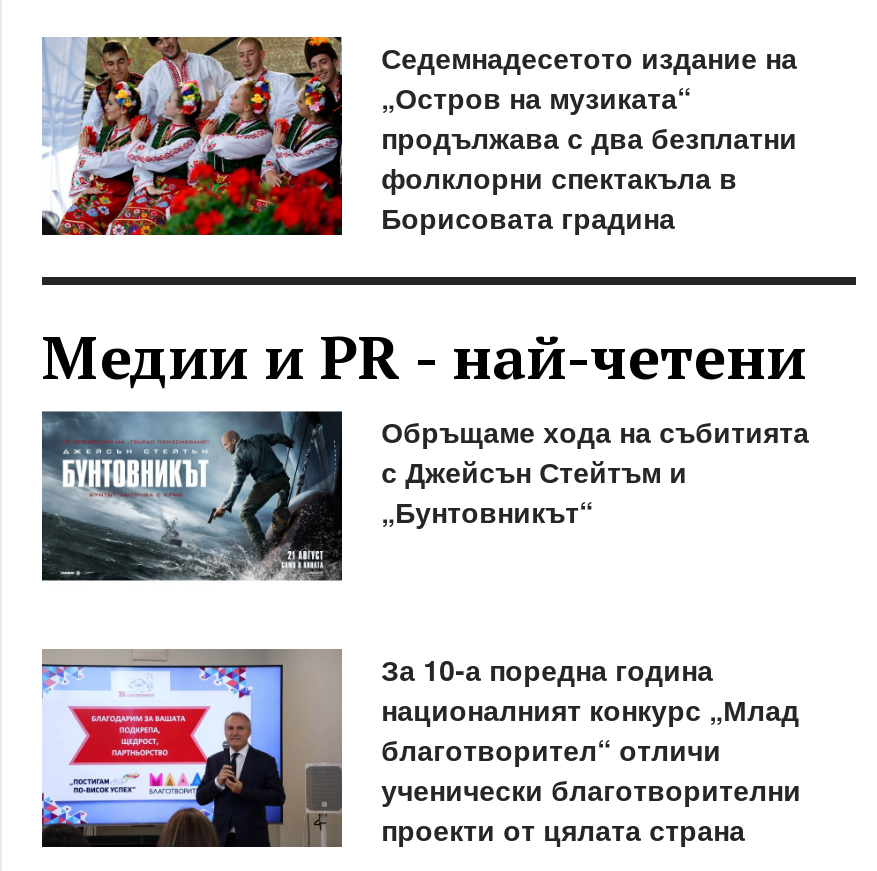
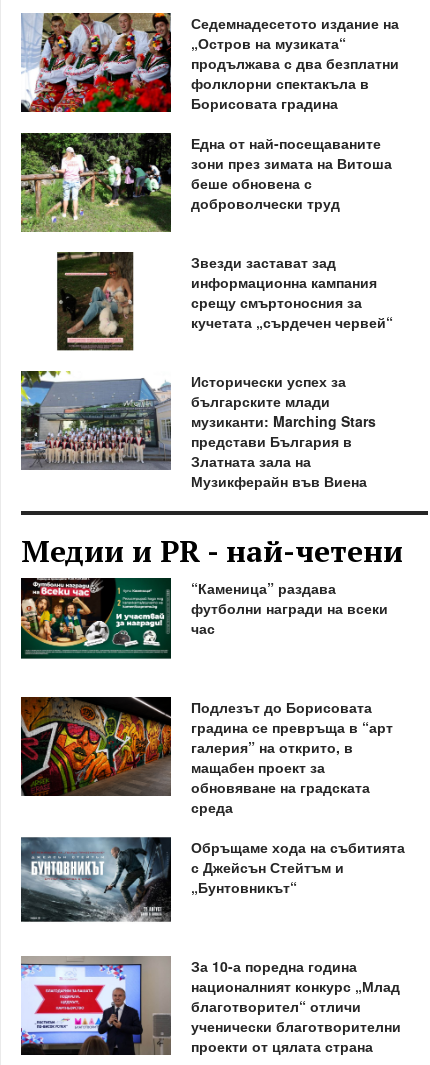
none -> [20,132,393,491] [image] | Една от най-посещаваните | зони през зимата на Витоша | беше обновена с | доброволчески труд | Звезди застават зад | информационна кампания | срещу смъртоносния за | кучетата „сърдечен червей“ | Исторически успех за | българските млади | музиканти: Marching Stars | представи България в | Златната зала на | Музикферайн във Виена
none -> [20,370,172,471] [image]
none -> [56,251,134,352] [image]
none -> [20,577,388,663] [image] | “Каменица” раздава | футболни награди на всеки | час
none -> [20,697,393,817] [image] | Подлезът до Борисовата | градина се превръща в “арт | галерия” на открито, в | мащабен проект за | обновяване на градската | среда

